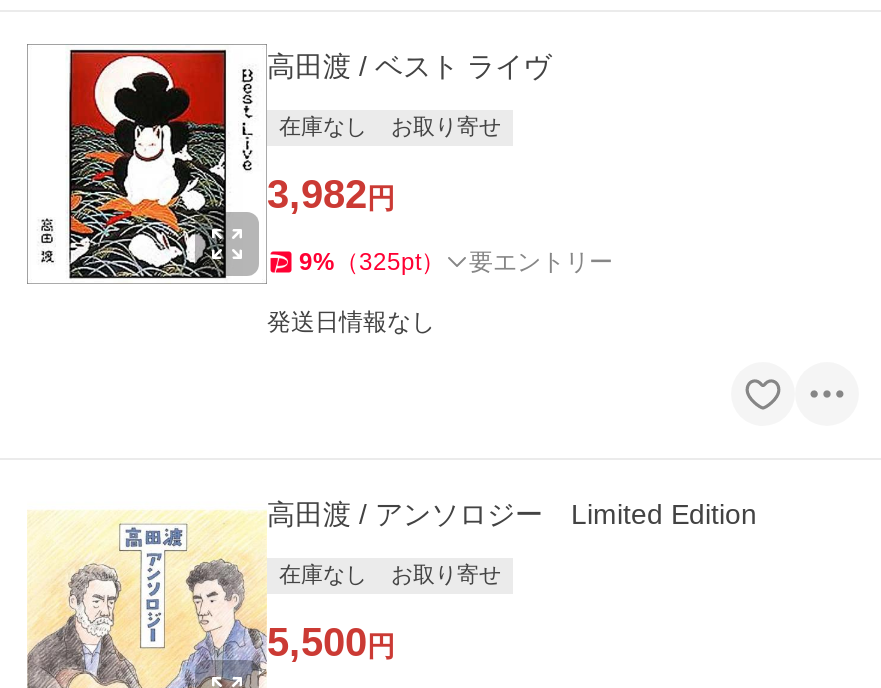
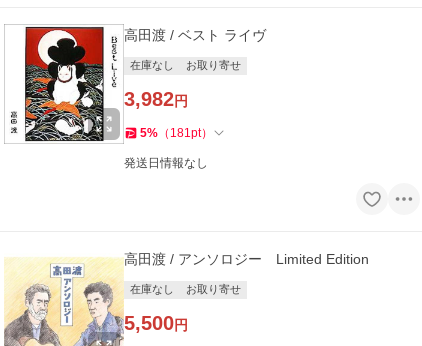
[299,248,613,276] 9%（325pt） | 要エントリー -> [140,126,213,140] 5%（181pt）

